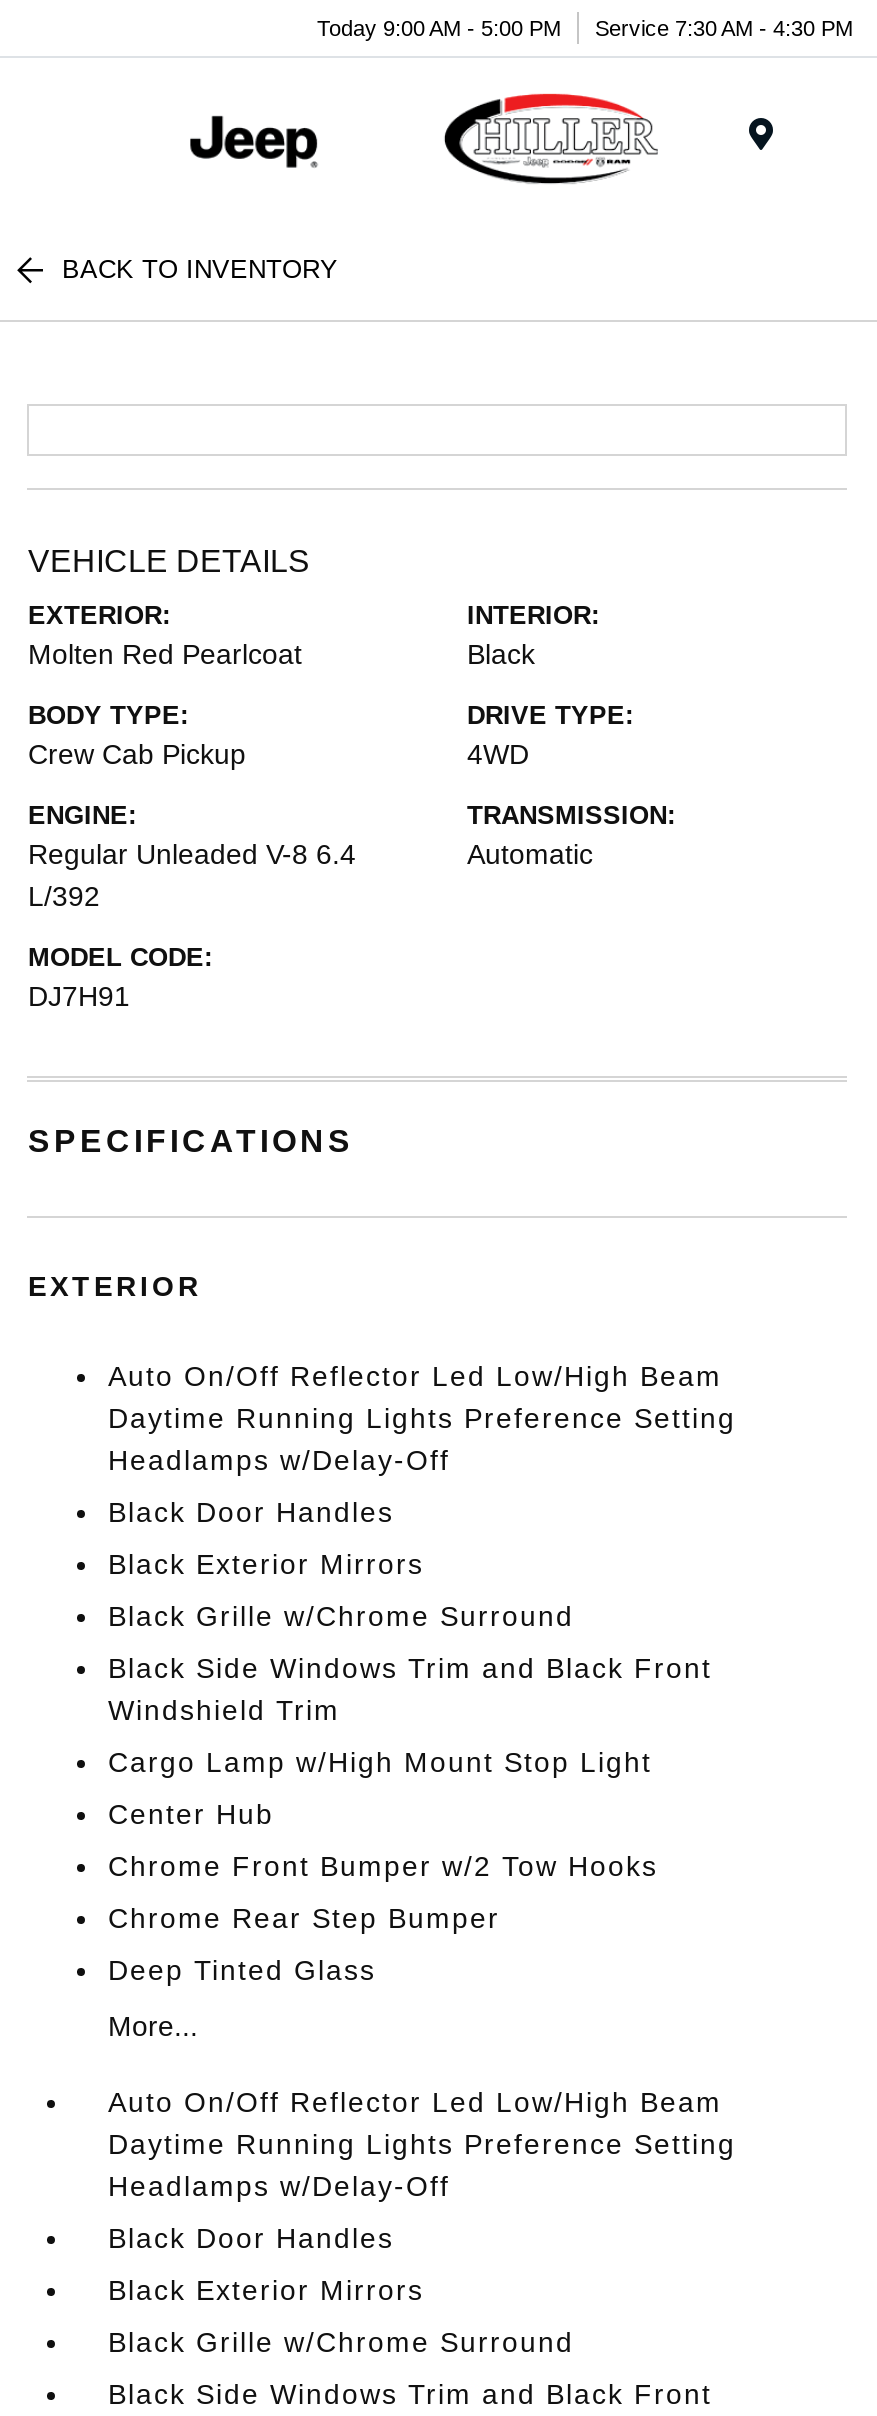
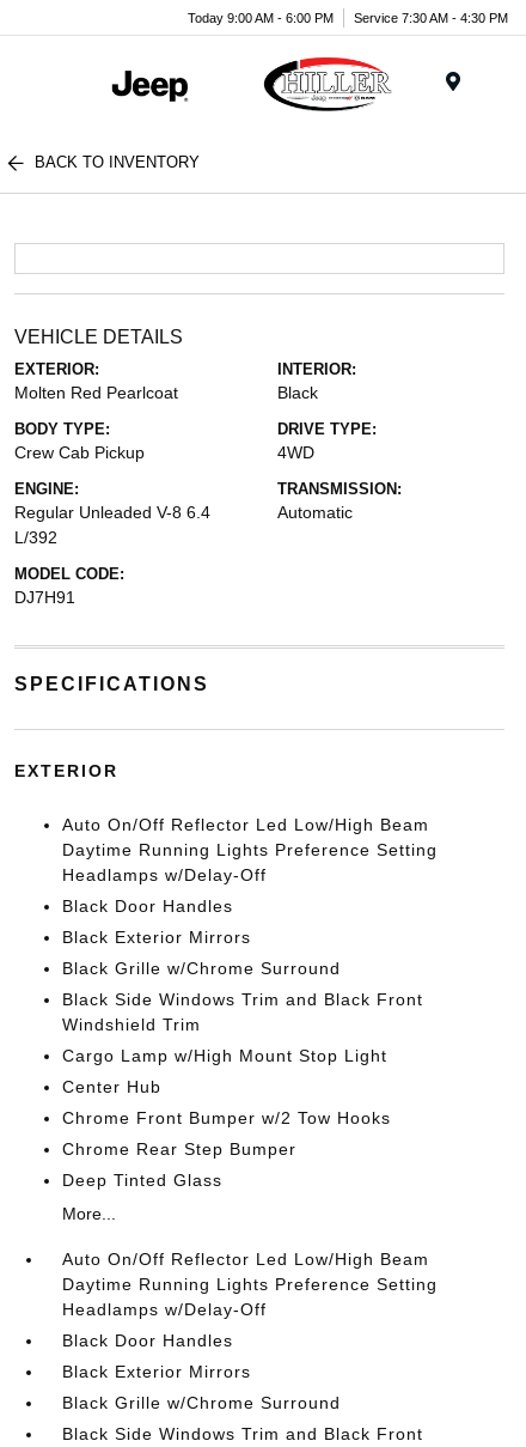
[317,15,853,39] Today 9:00 AM - 5:00 PM Service 7:30 AM - 4:30 PM -> [188,10,508,25] Today 9:00 AM - 6:00 PM Service 7:30 AM - 4:30 PM

